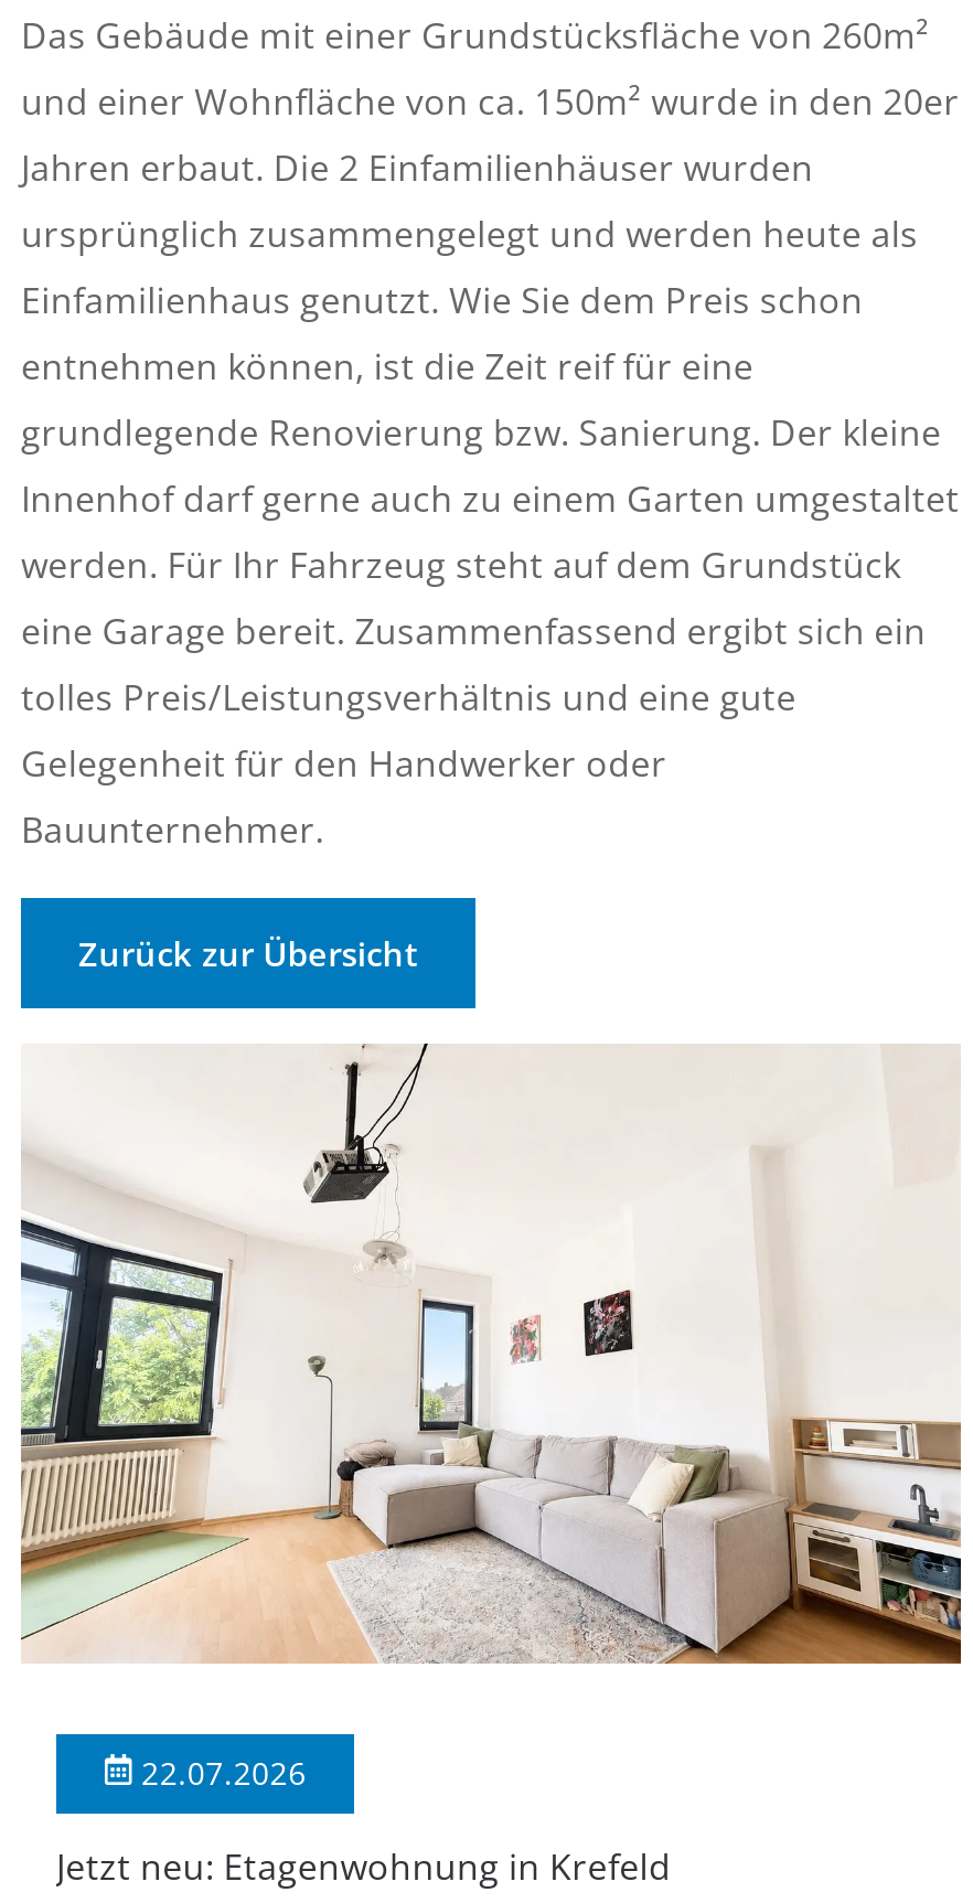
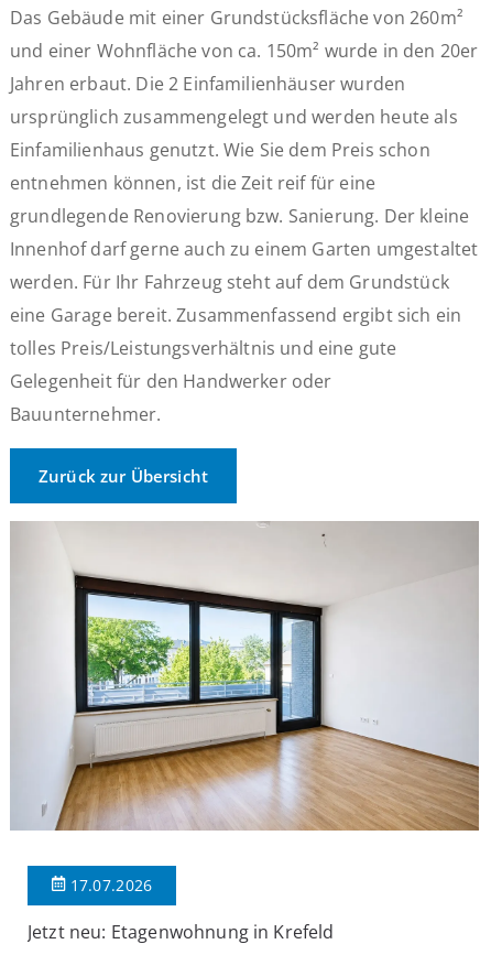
[21,1044,963,1793] [image] | 22.07.2026 -> [10,521,480,895] [image] | 17.07.2026

